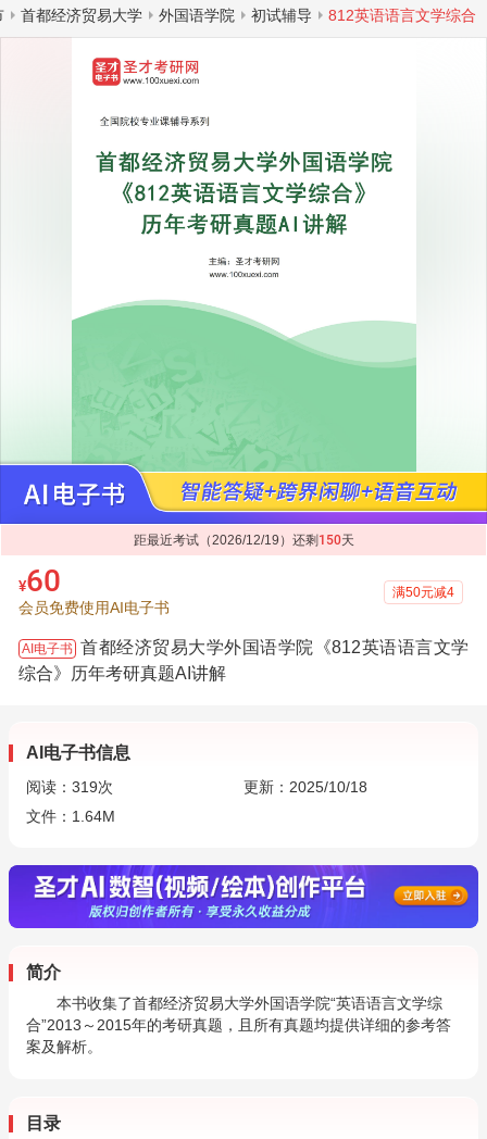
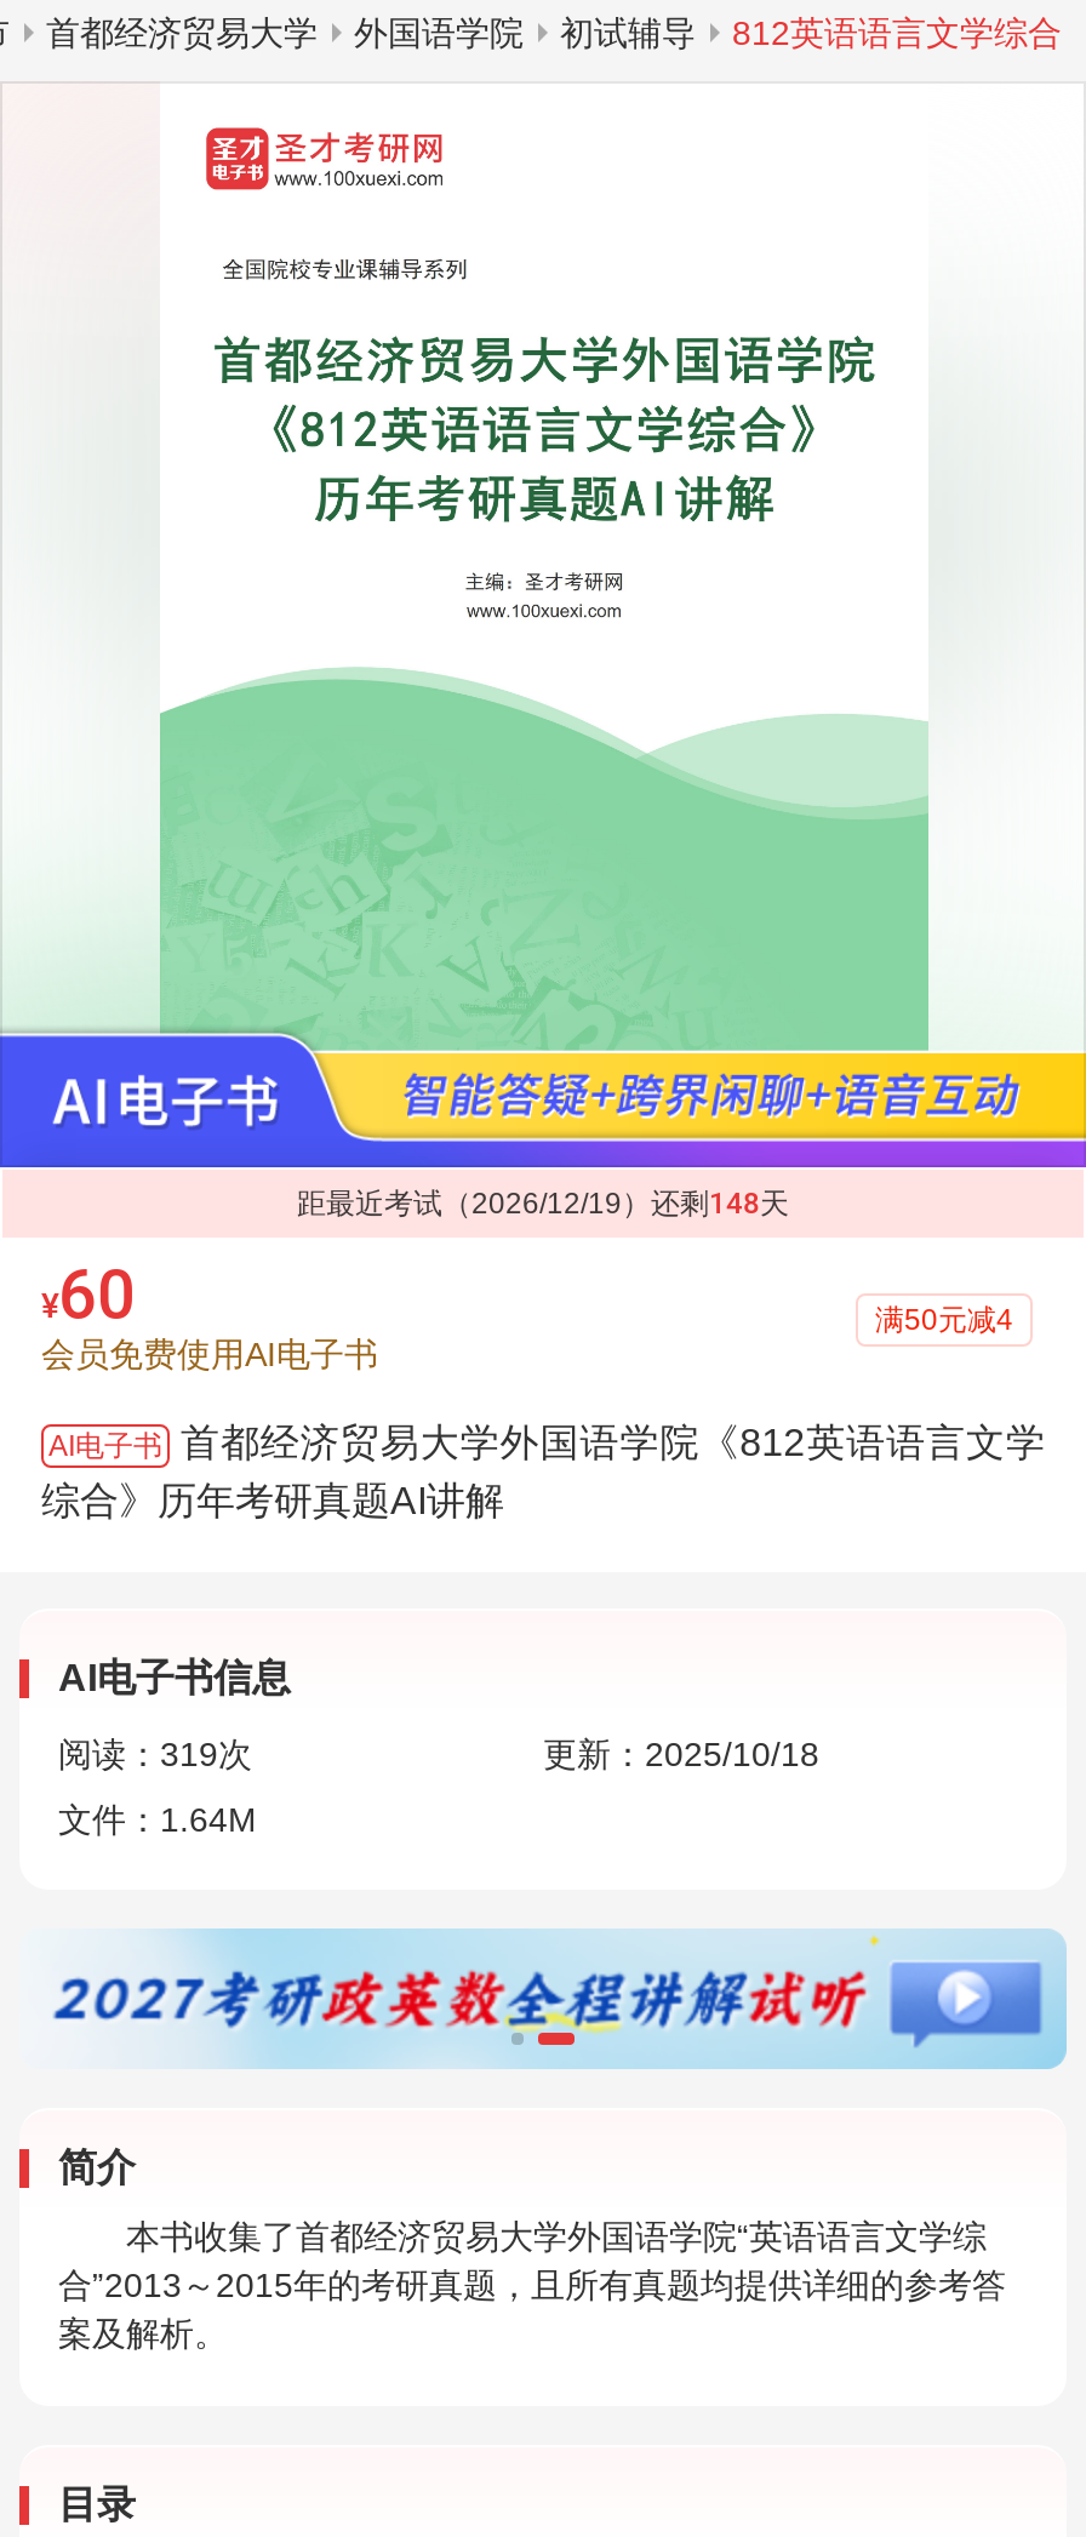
[133,533,354,548] 距最近考试（2026/12/19）还剩150天 -> [297,1187,789,1221] 距最近考试（2026/12/19）还剩148天
[8,864,479,929] [image] -> [19,1929,1067,2069] [image]

